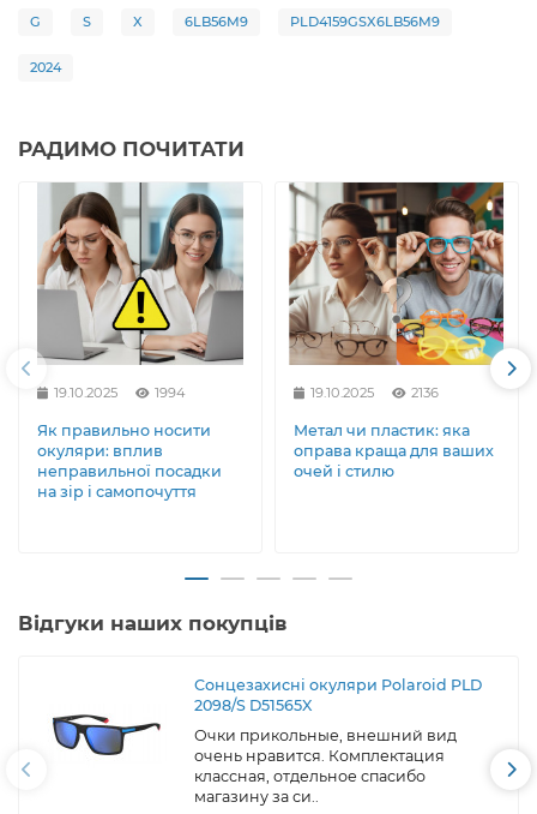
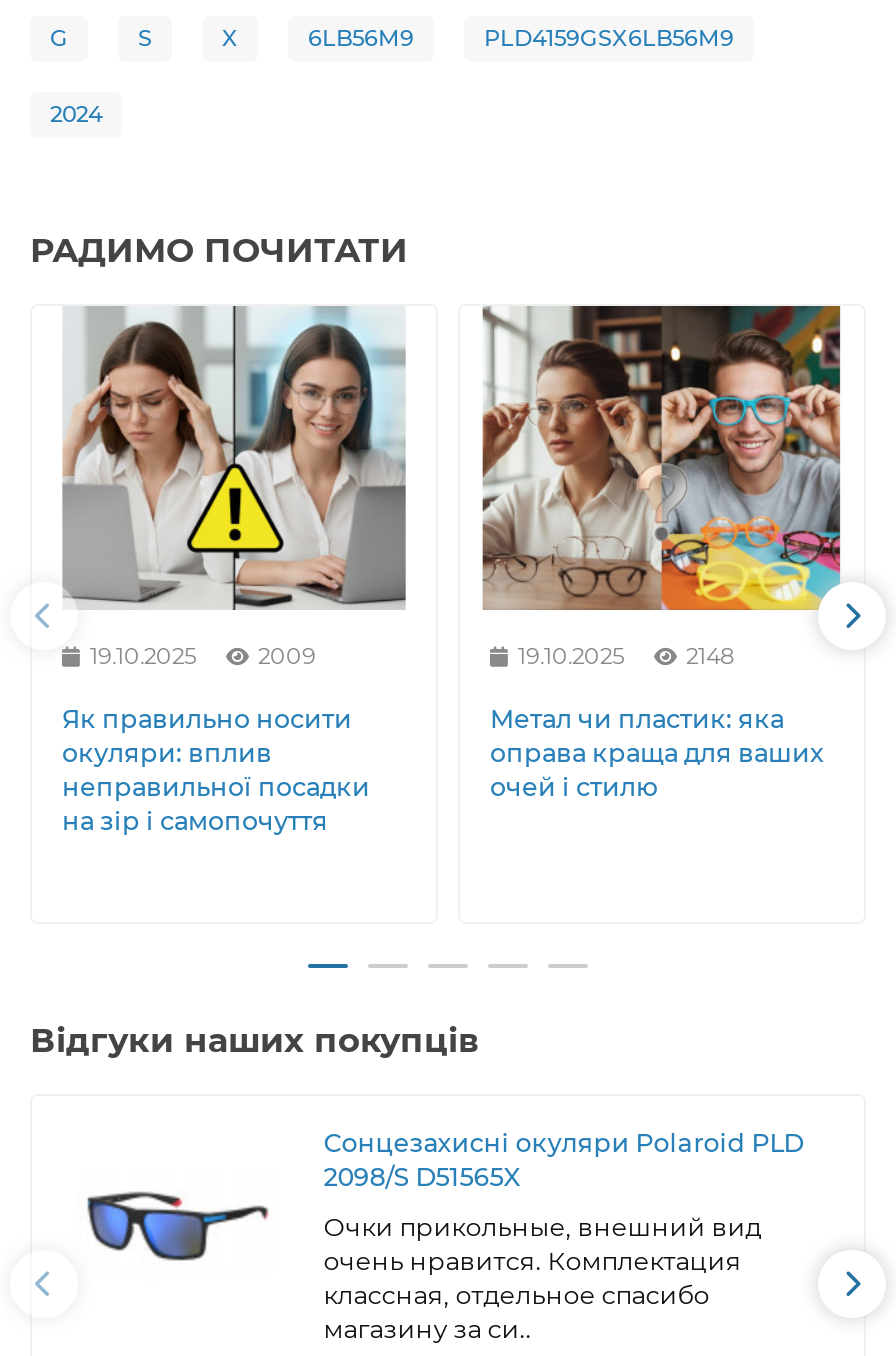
[155,384,185,401] 1994 -> [258,641,316,669] 2009
[411,384,439,401] 2136 -> [686,641,734,669] 2148

